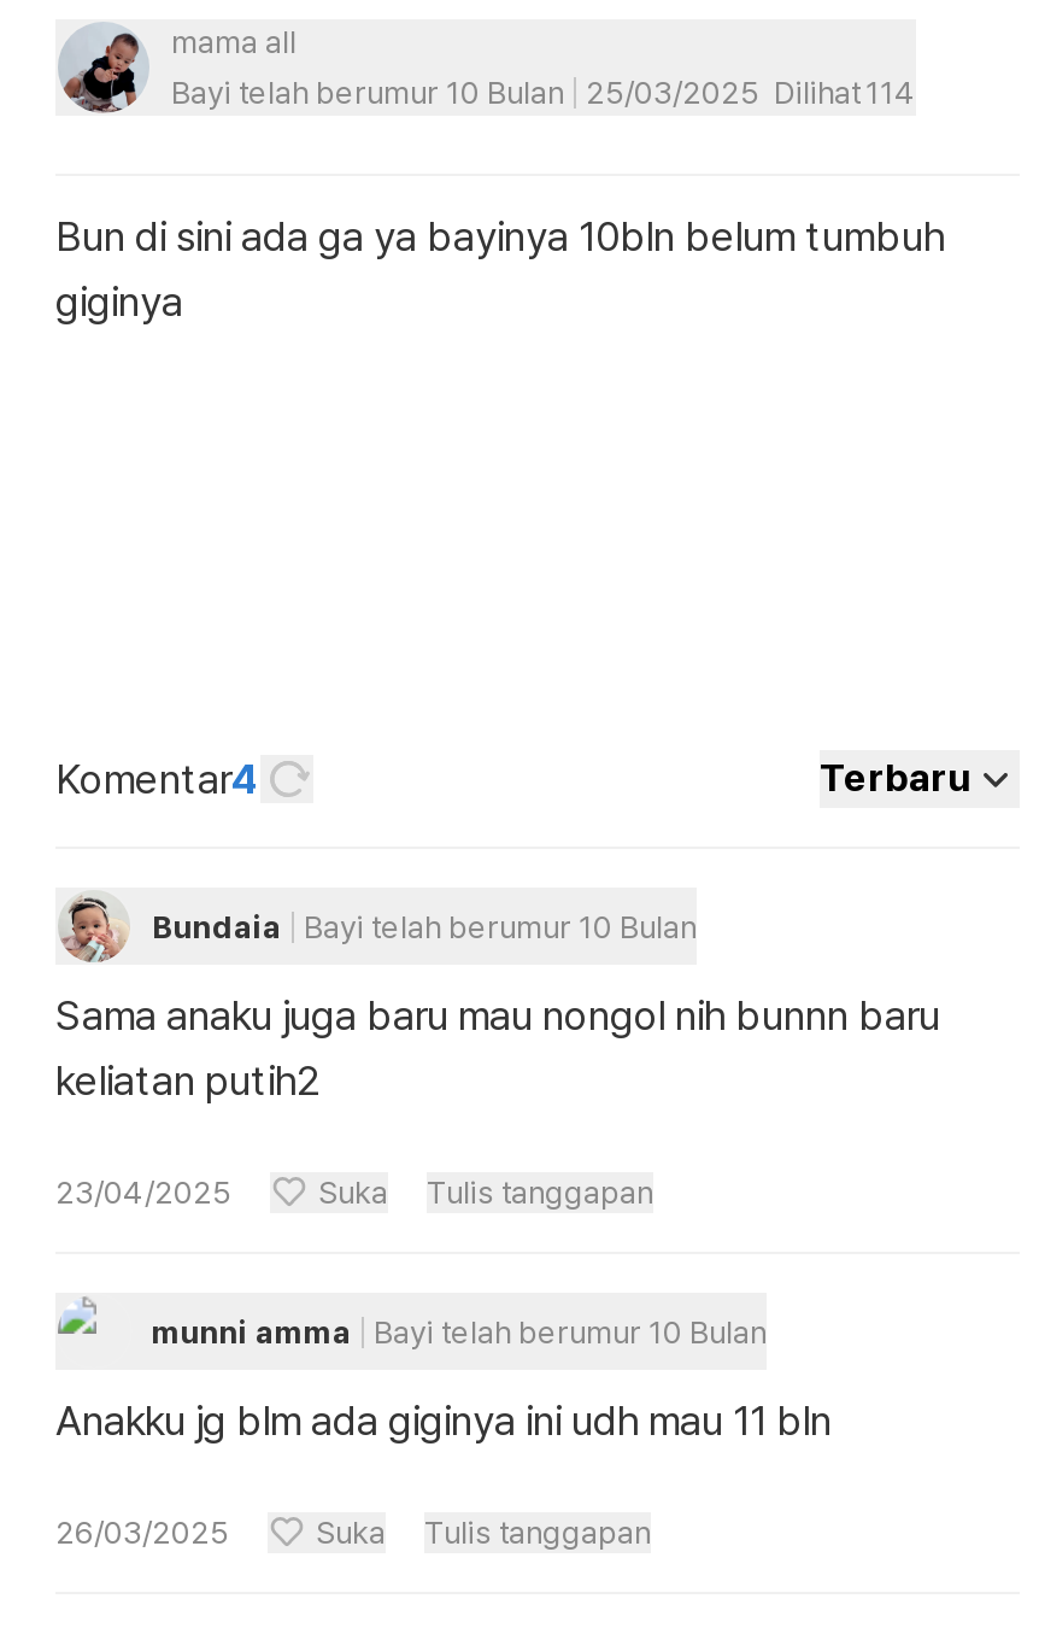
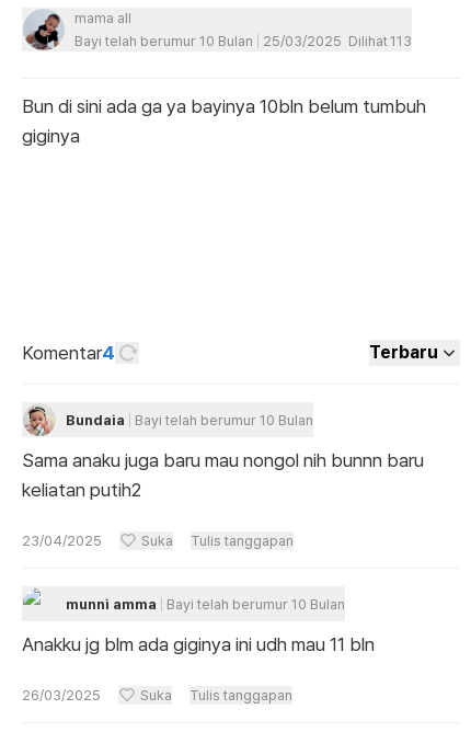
[171,75,916,111] Bayi telah berumur 10 Bulan 25/03/2025 Dilihat 114 -> [74,33,412,49] Bayi telah berumur 10 Bulan 25/03/2025 Dilihat 113

